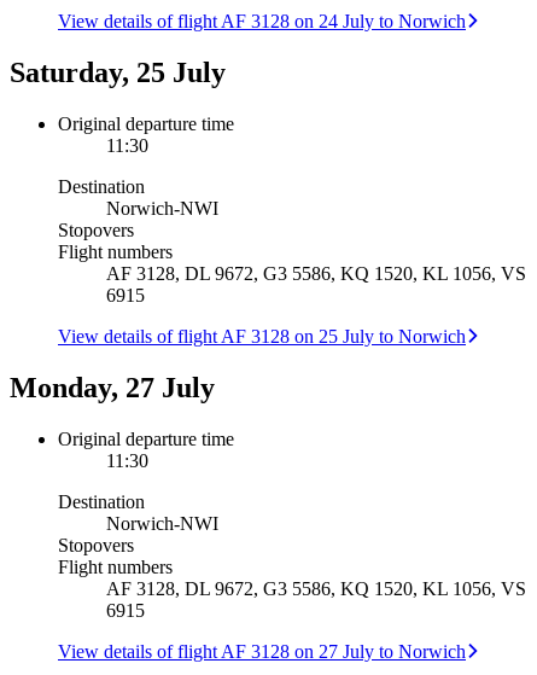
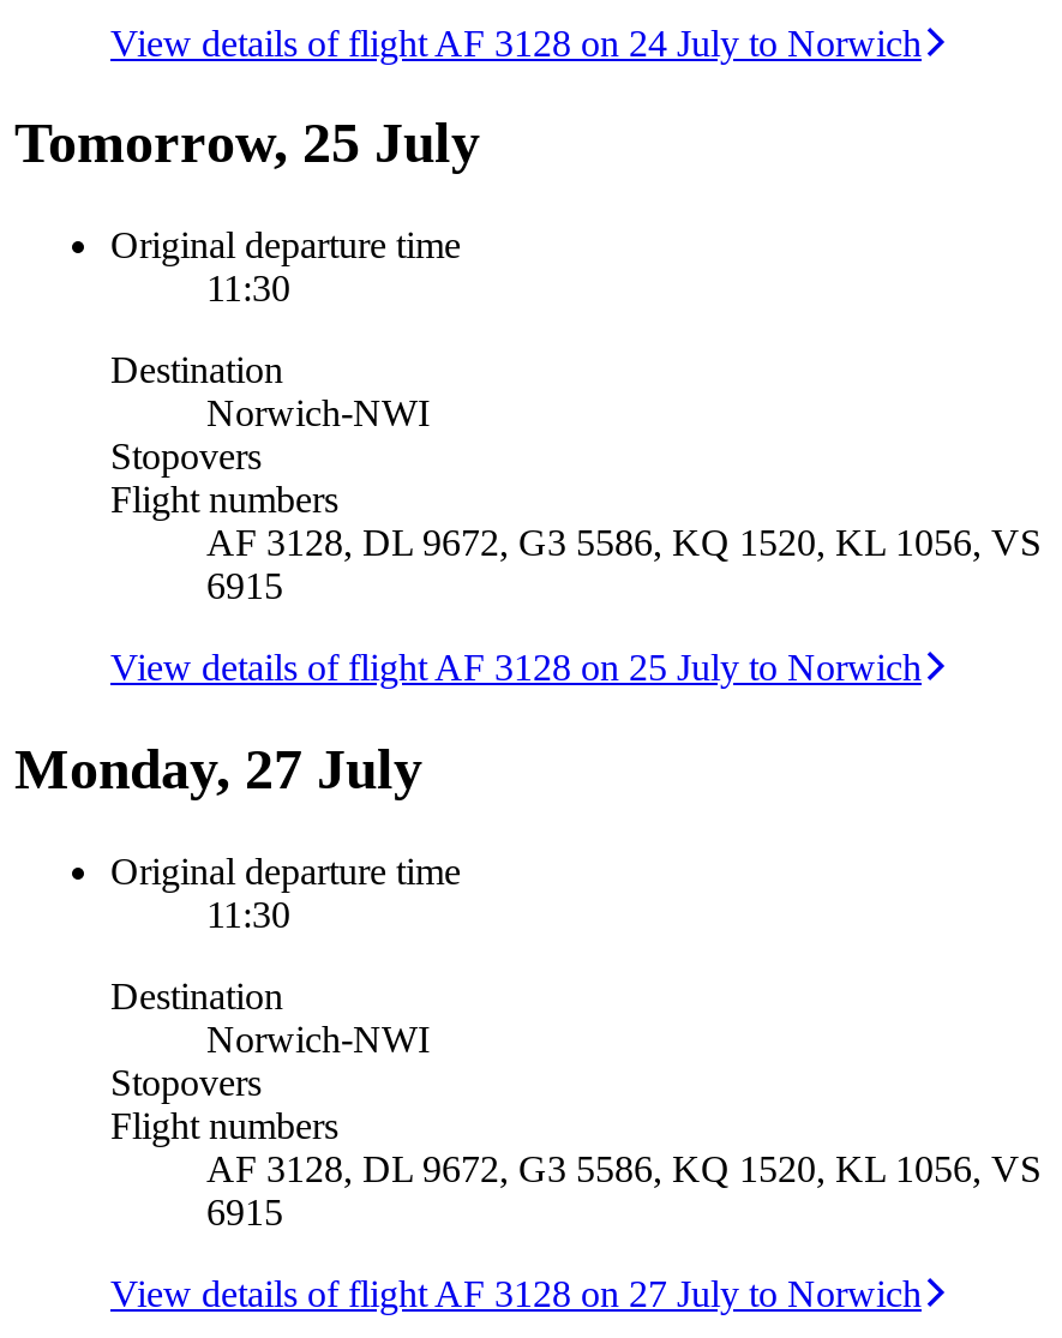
[10,57,226,88] Saturday, 25 July -> [14,113,480,175] Tomorrow, 25 July

